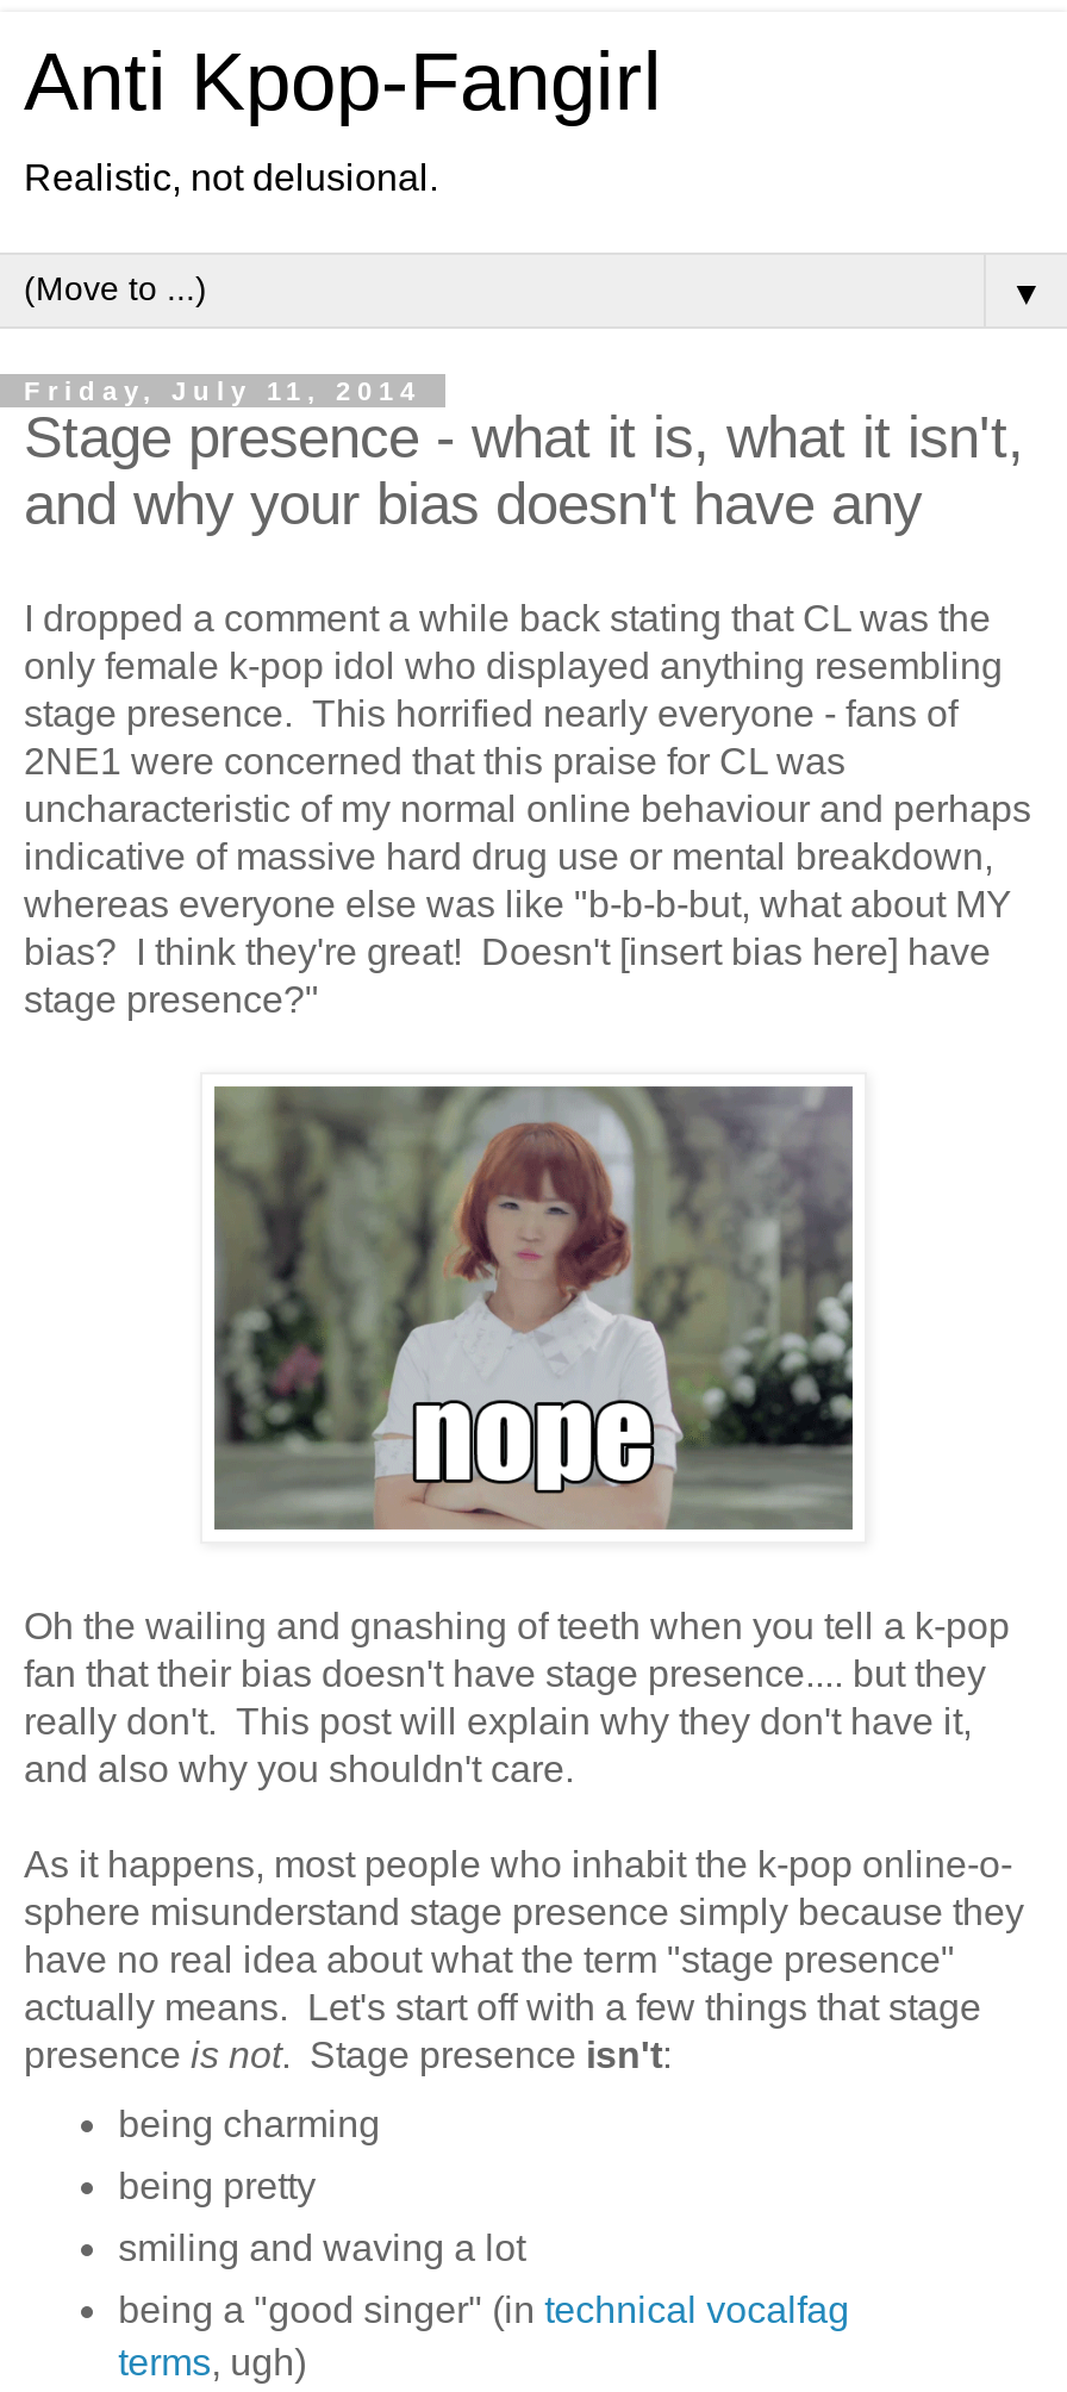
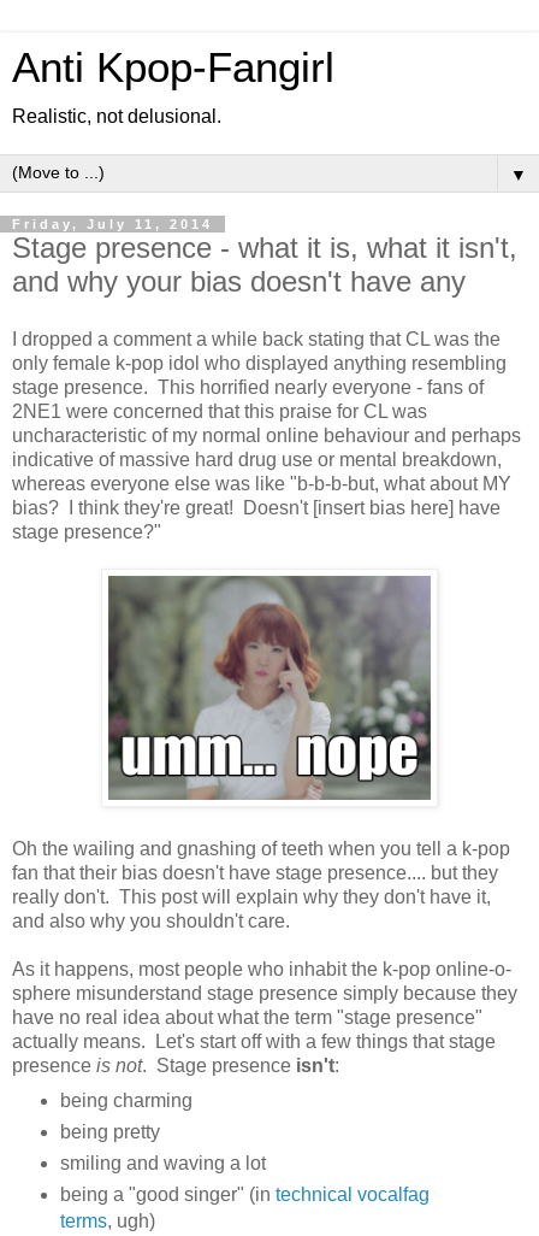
[214,1086,853,1530] [image] -> [107,576,431,800] [image]

